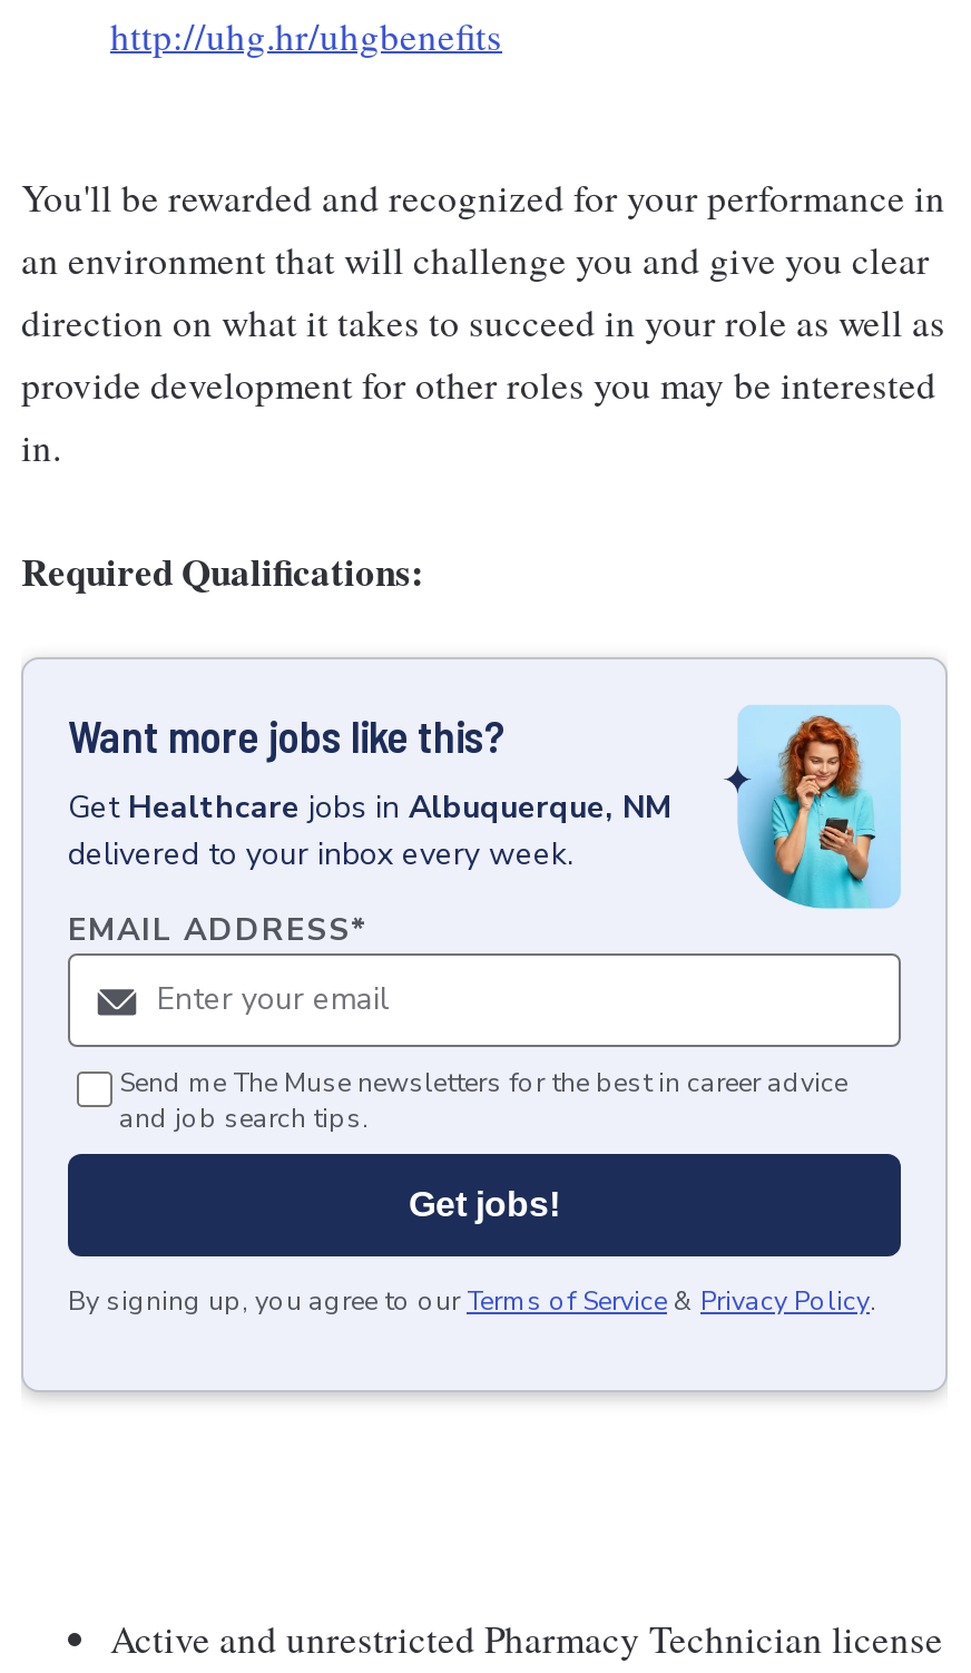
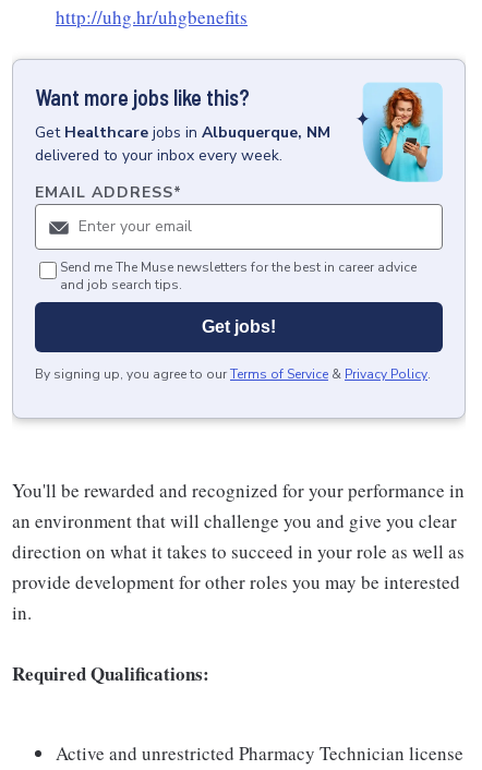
moved [21,172,945,599] -> [12,478,465,687]: You'll be rewarded and recognized for your performance in | an environment that will challenge you and give you clear | direction on what it takes to succeed in your role as well as | provide development for other roles you may be interested | in. | Required Qualifications:
moved [68,708,892,1319] -> [35,84,438,383]: [image] | Want more jobs like this? | Get Healthcare jobs in Albuquerque, NM | ... | Get jobs! | By signing up, you agree to our Terms of Service & Privacy Policy.

